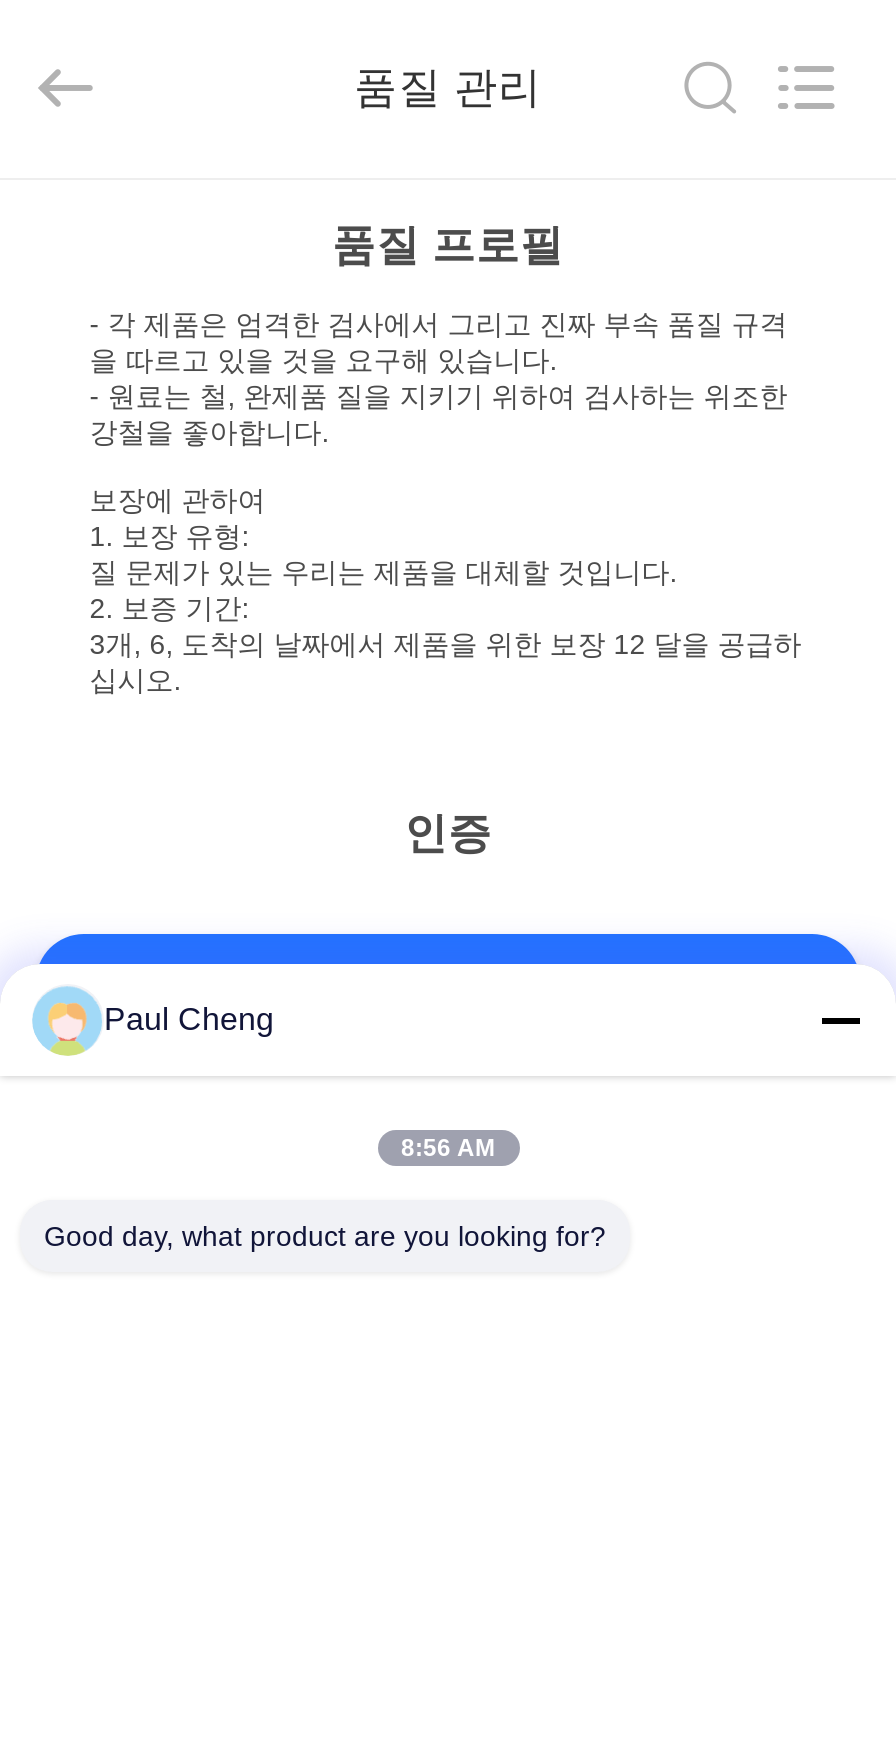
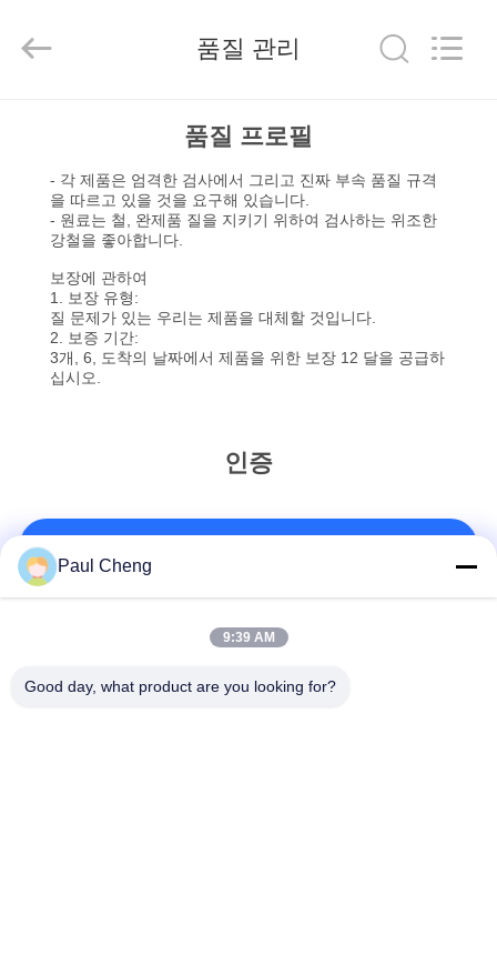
[401,1134,495,1162] 8:56 AM -> [222,630,275,645] 9:39 AM

